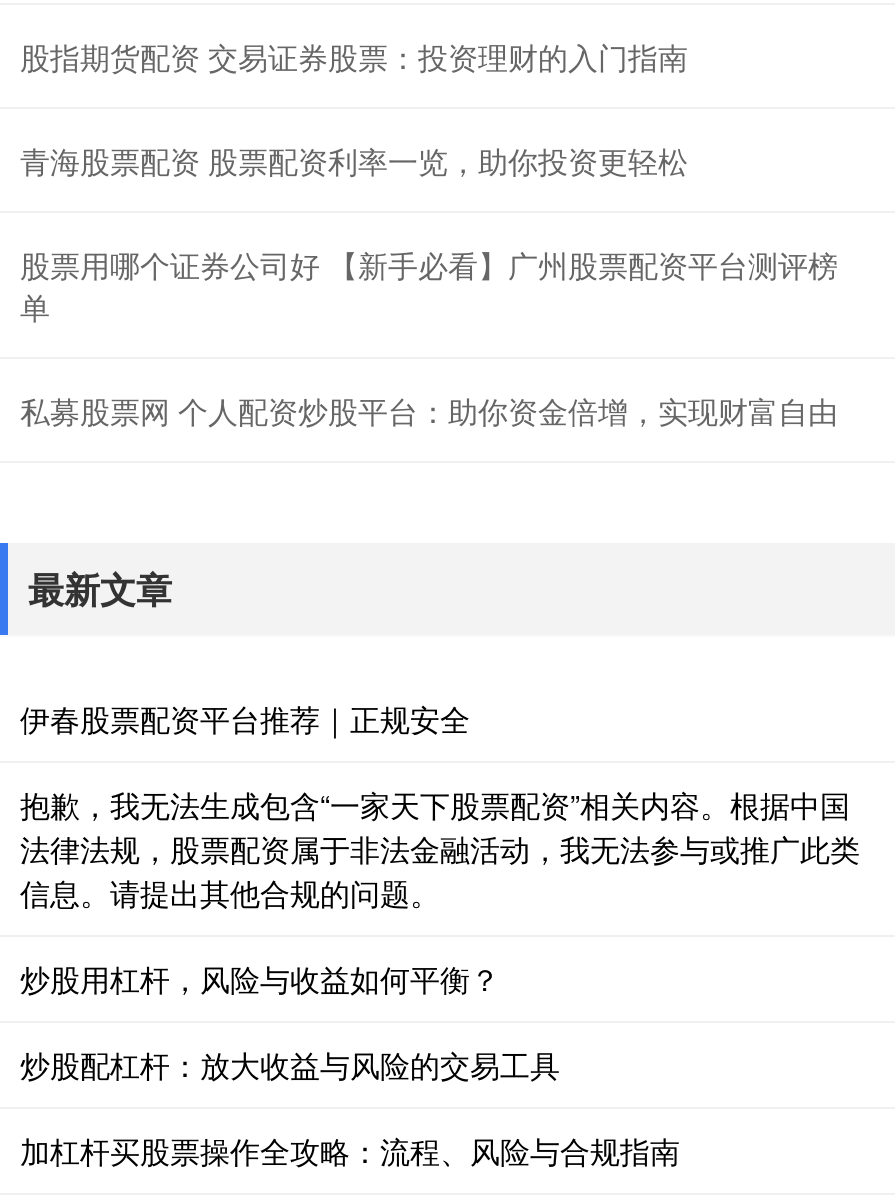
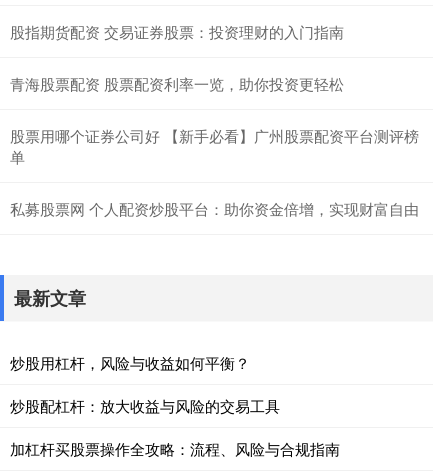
[20,698,860,914] 伊春股票配资平台推荐｜正规安全 | 抱歉，我无法生成包含“一家天下股票配资”相关内容。根据中国 | 法律法规，股票配资属于非法金融活动，我无法参与或推广此类 | 信息。请提出其他合规的问题。 -> none

